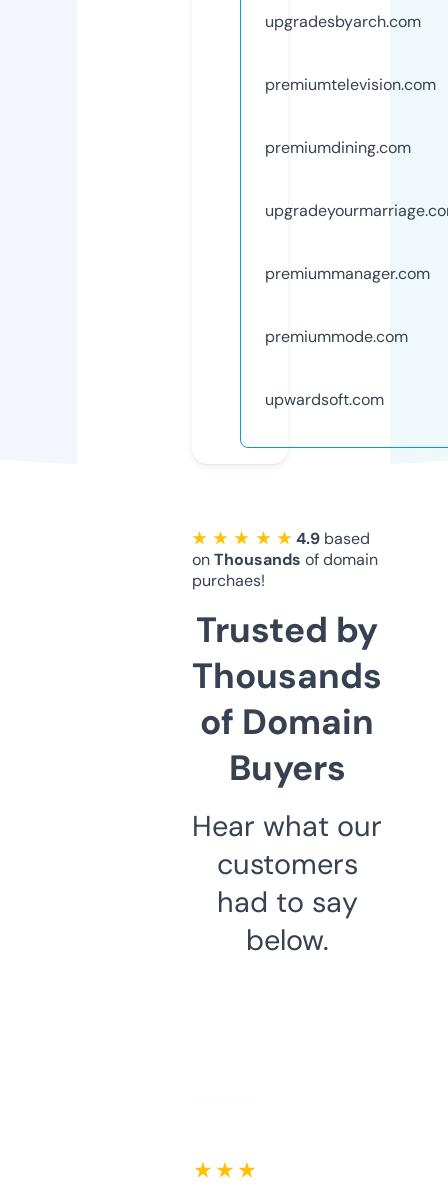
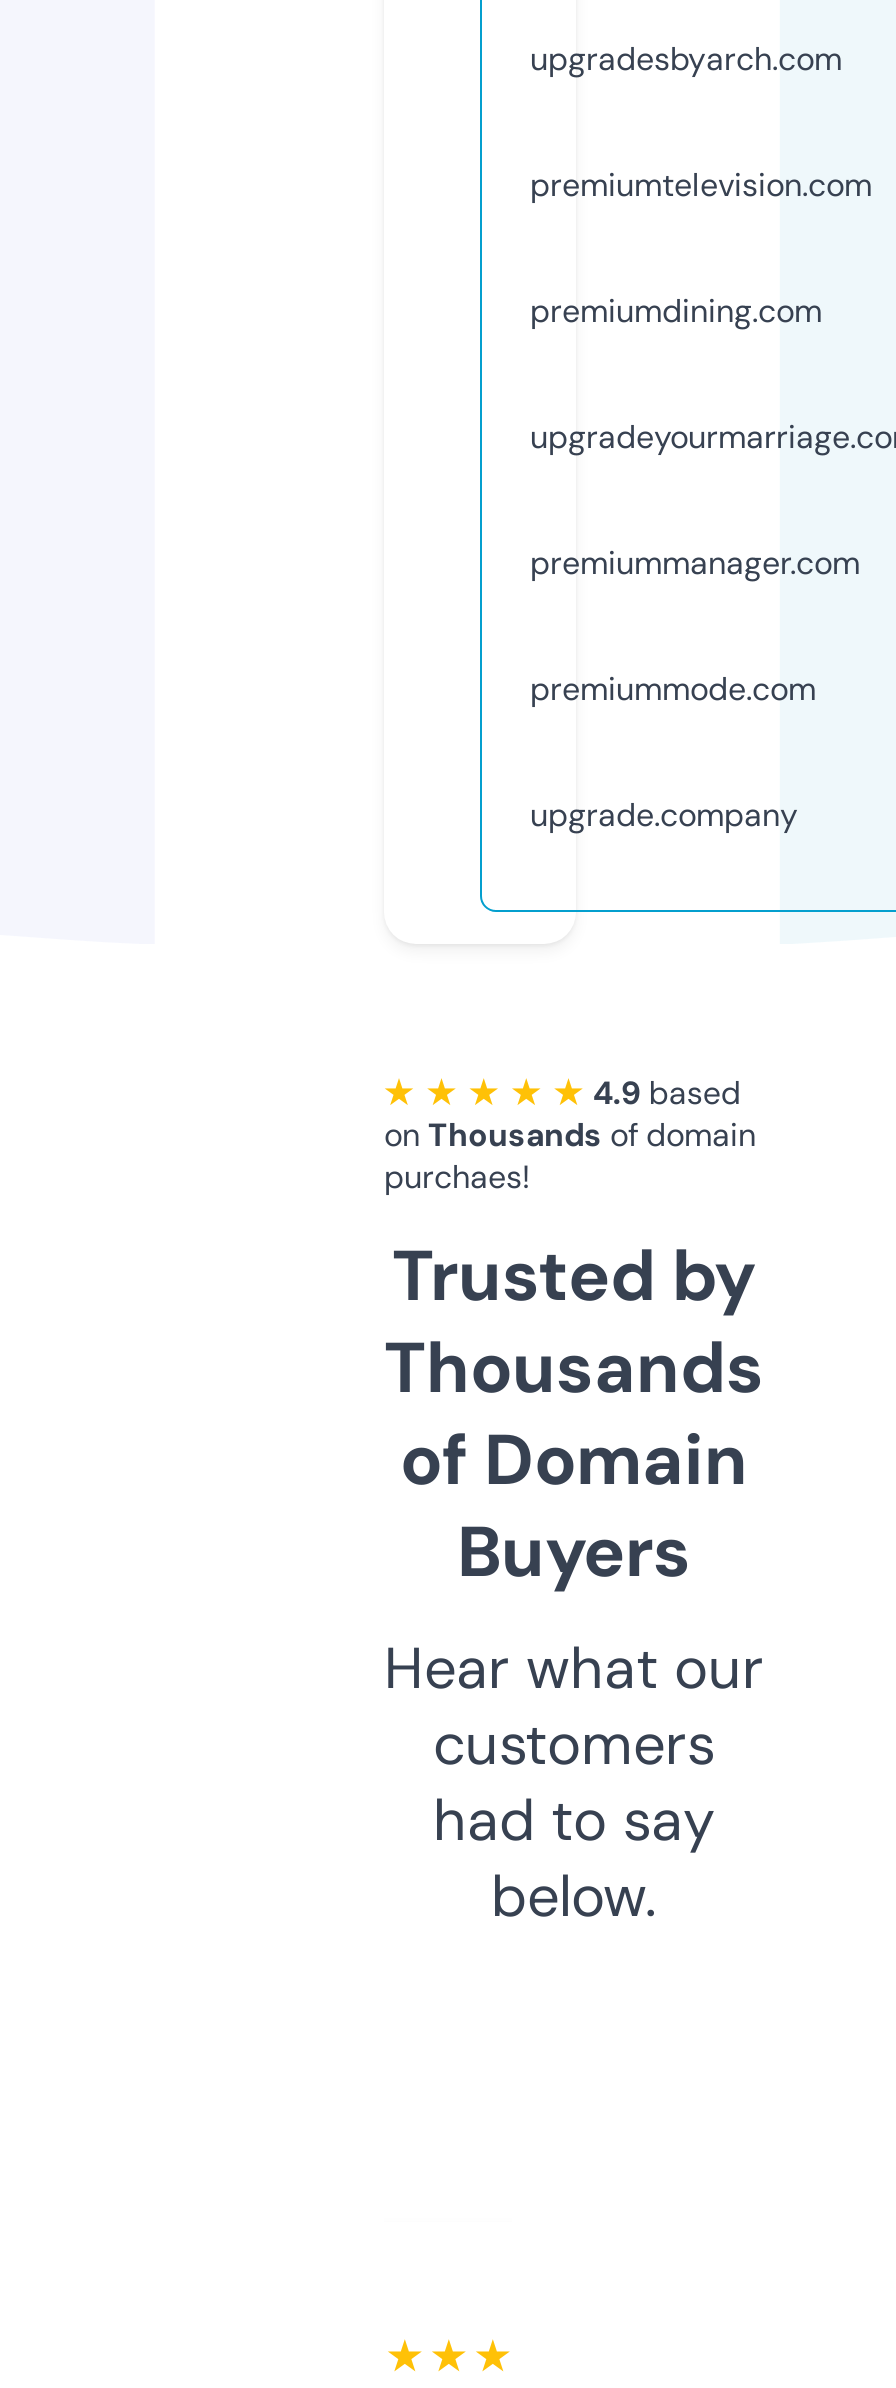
[265,389,384,410] upwardsoft.com -> [530,794,798,836] upgrade.company

